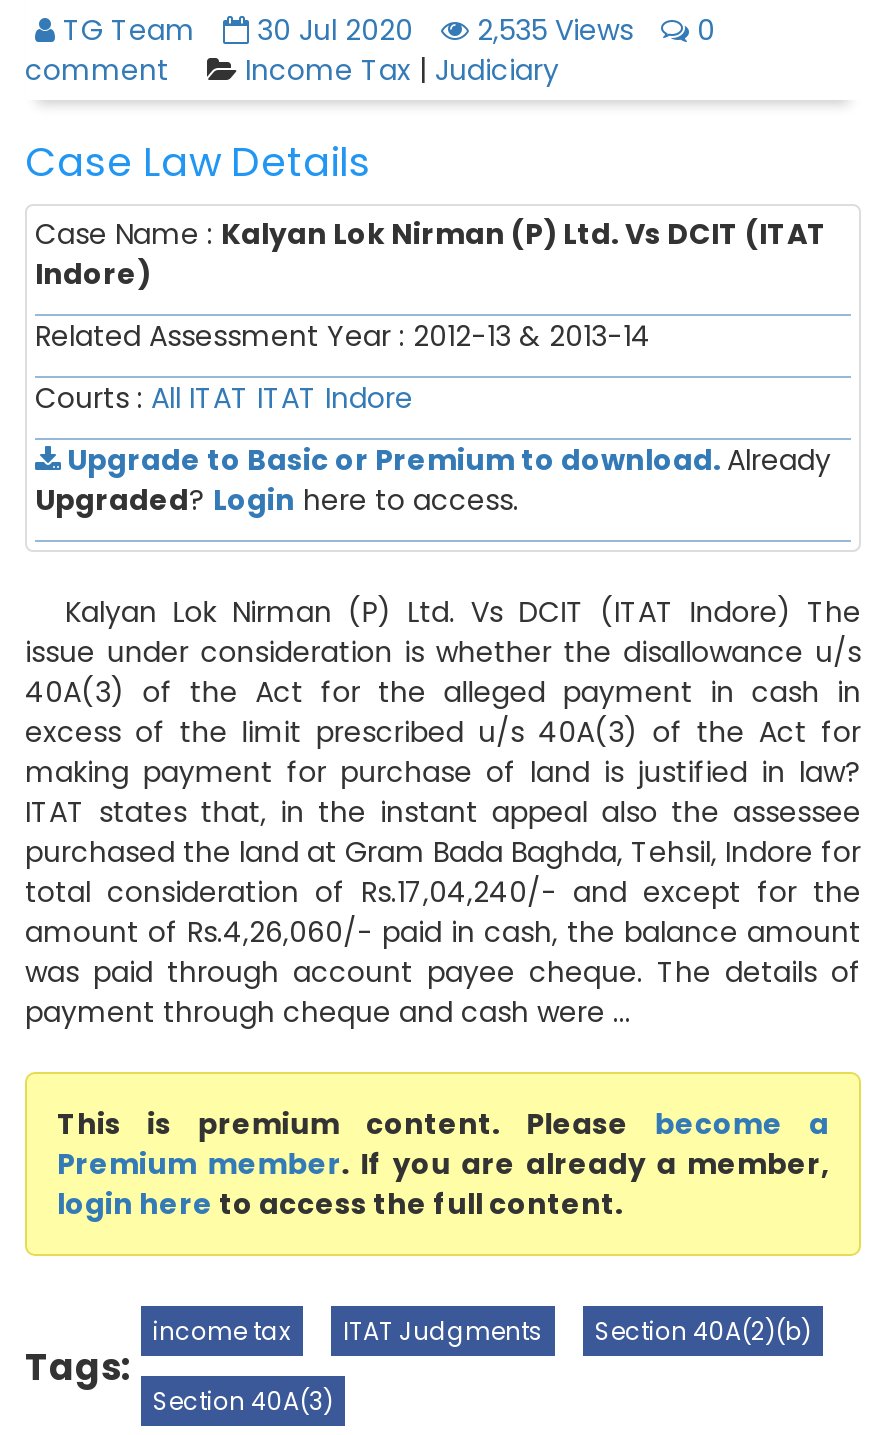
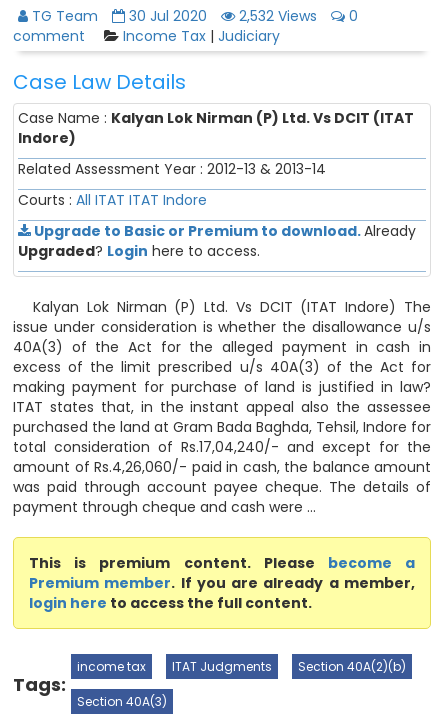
[55,10,715,50] TG Team 30 Jul 2020 2,535 Views 0 -> [28,6,358,26] TG Team 30 Jul 2020 2,532 Views 0

